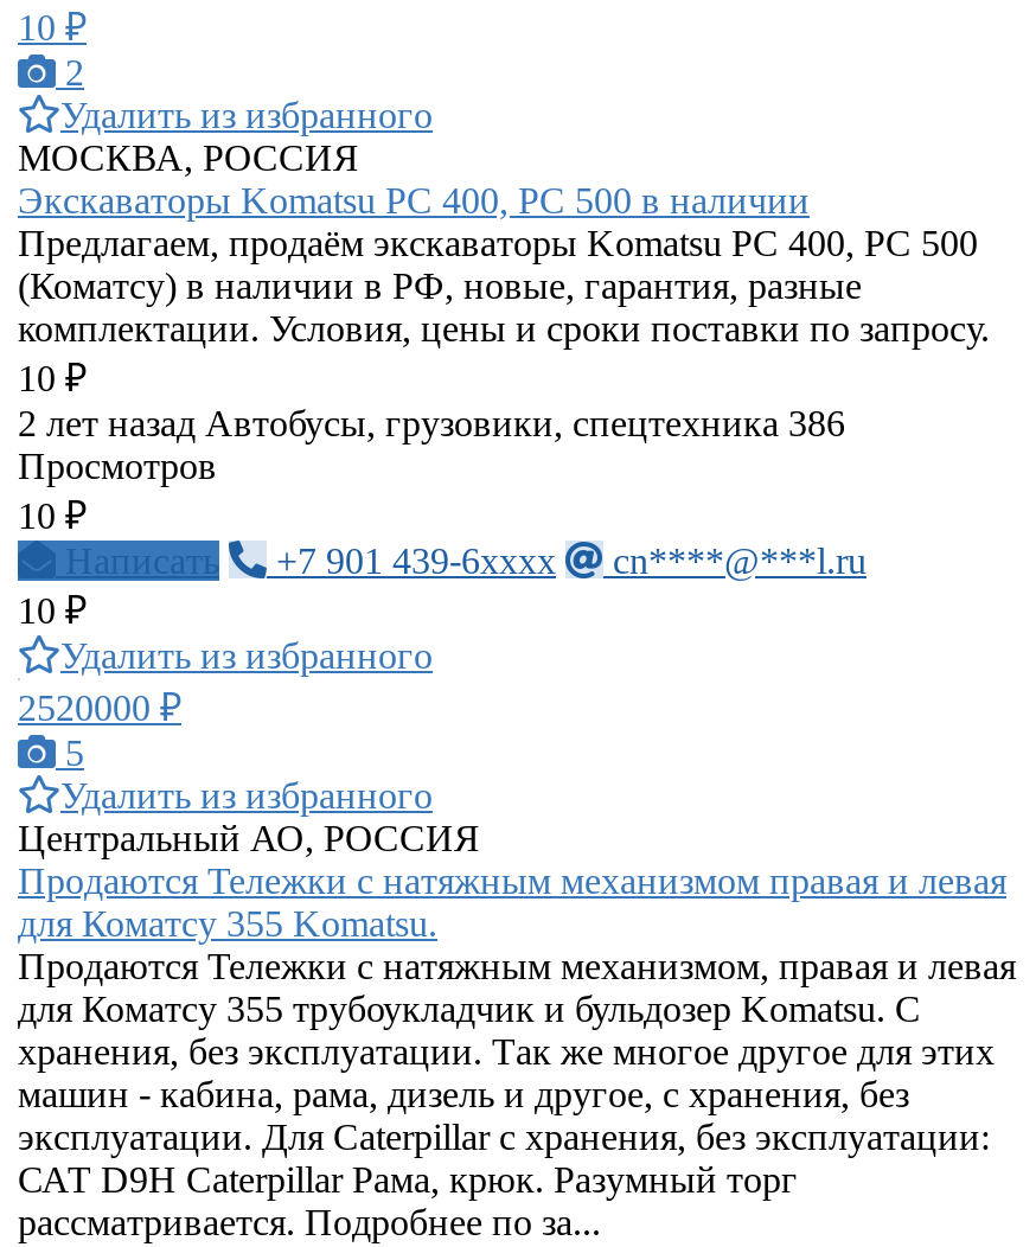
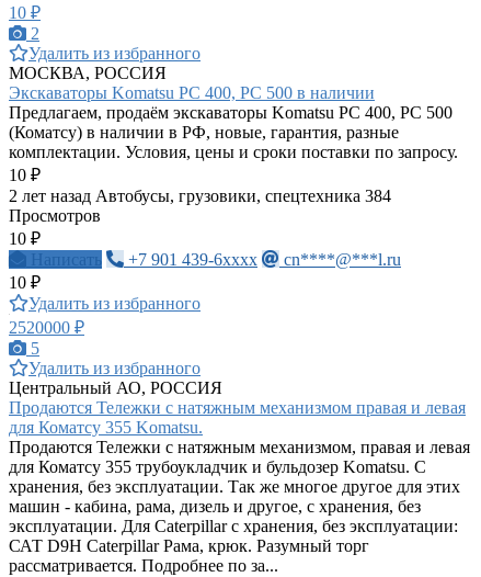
[18,403,845,443] 2 лет назад Автобусы, грузовики, спецтехника 386 -> [9,186,391,205] 2 лет назад Автобусы, грузовики, спецтехника 384

